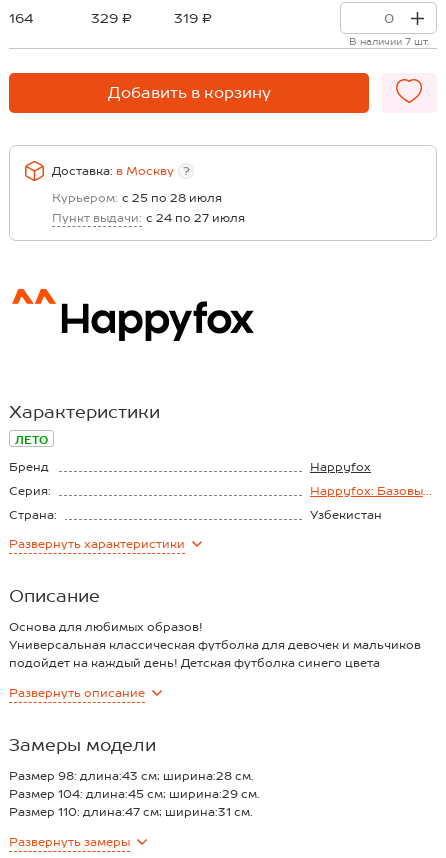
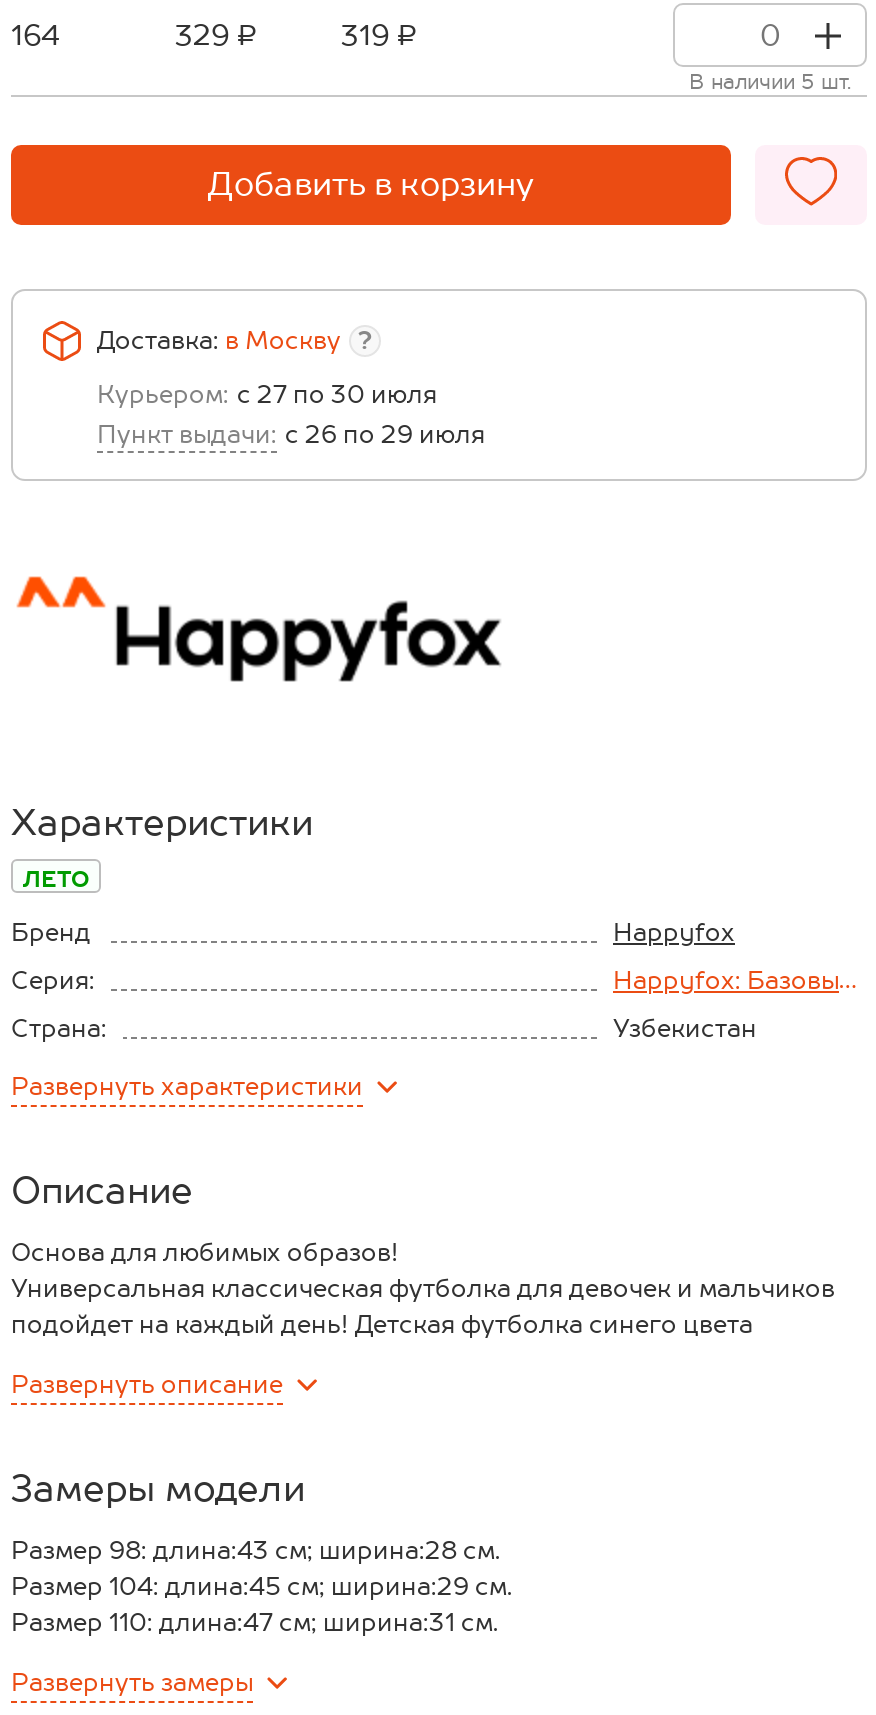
[348,35,428,47] В наличии 7 шт. -> [689,69,851,93] В наличии 5 шт.
[52,191,222,205] Курьером: с 25 по 28 июля -> [97,380,437,408] Курьером: с 27 по 30 июля
[52,211,245,225] Пункт выдачи: с 24 по 27 июля -> [97,420,485,448] Пункт выдачи: с 26 по 29 июля

